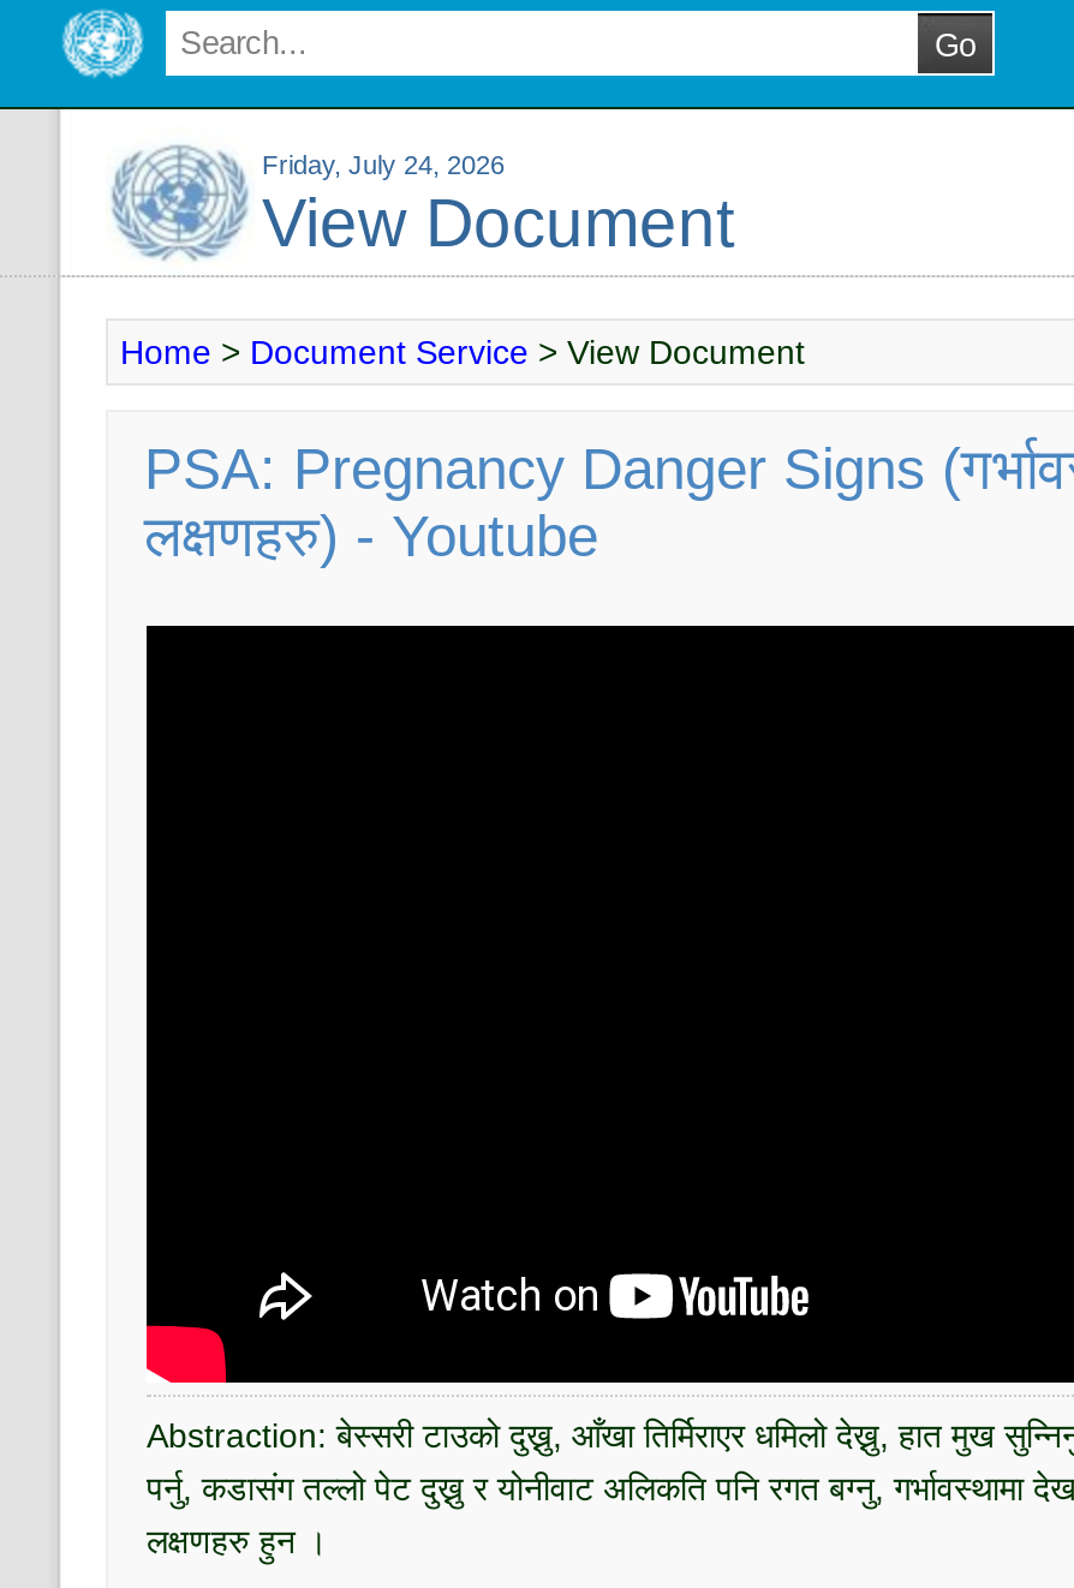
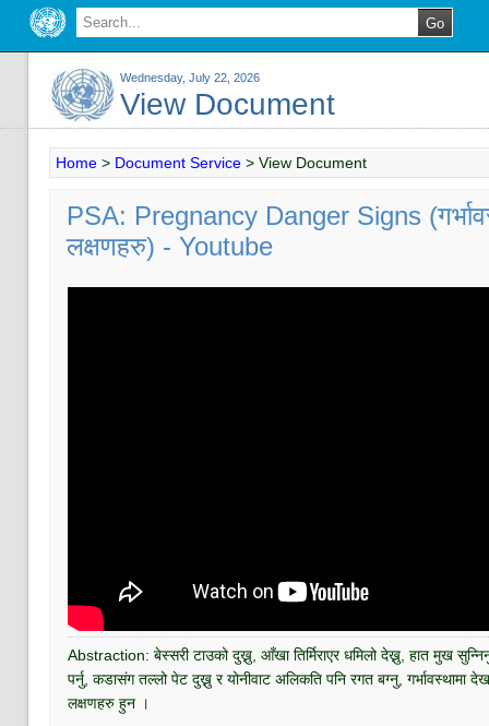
[262,150,505,179] Friday, July 24, 2026 -> [120,71,260,84] Wednesday, July 22, 2026

